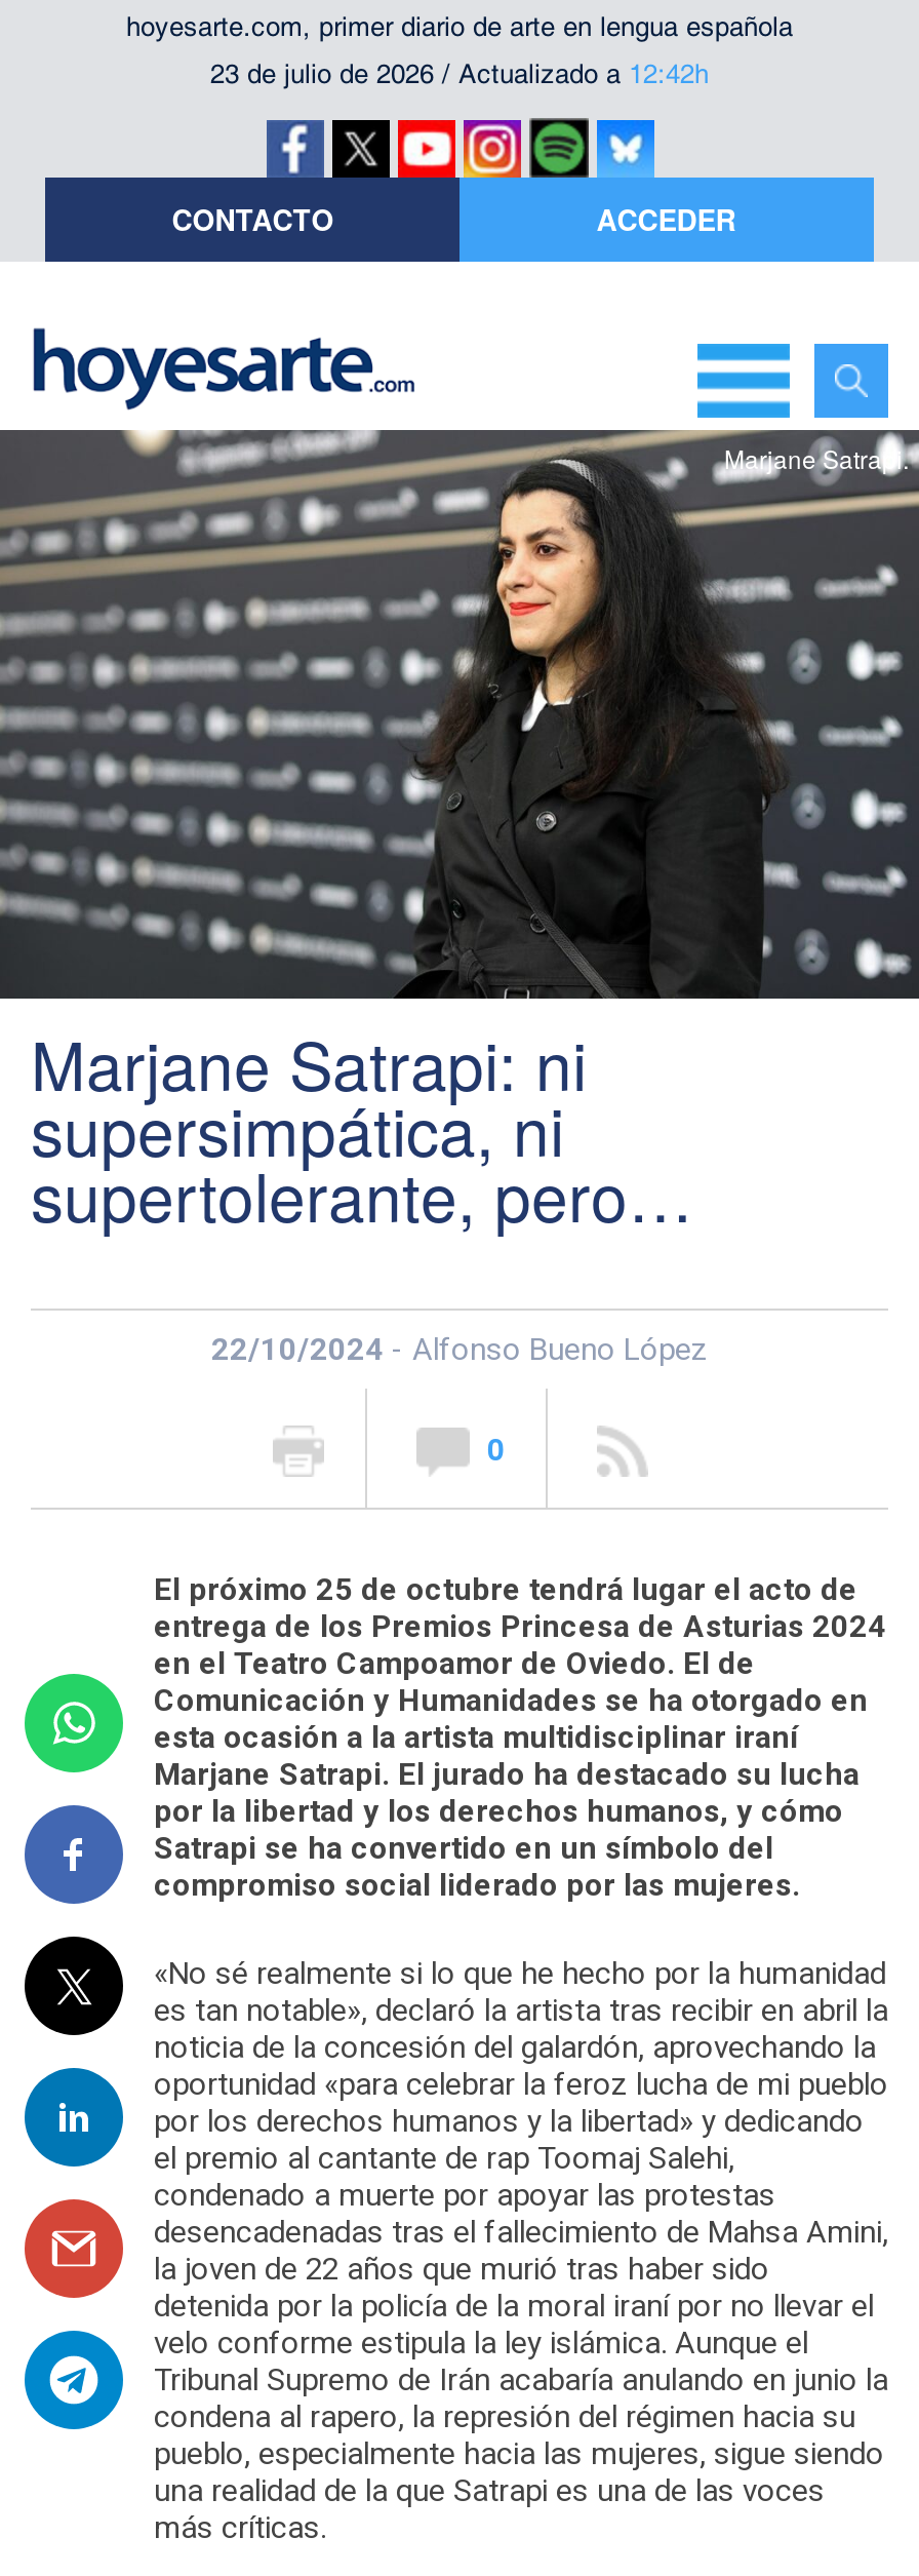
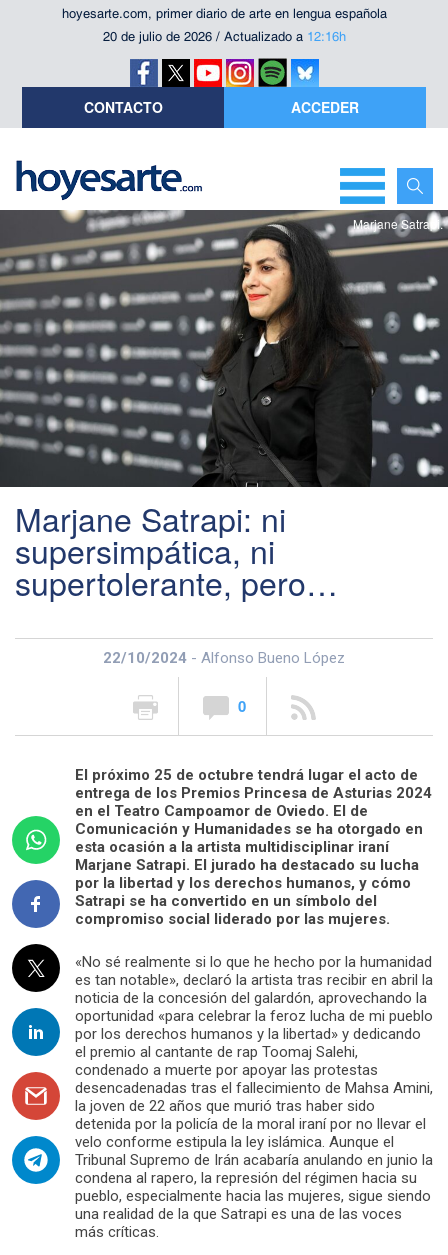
[210,58,709,89] 23 de julio de 2026 / Actualizado a 12:42h -> [102,29,345,44] 20 de julio de 2026 / Actualizado a 12:16h

